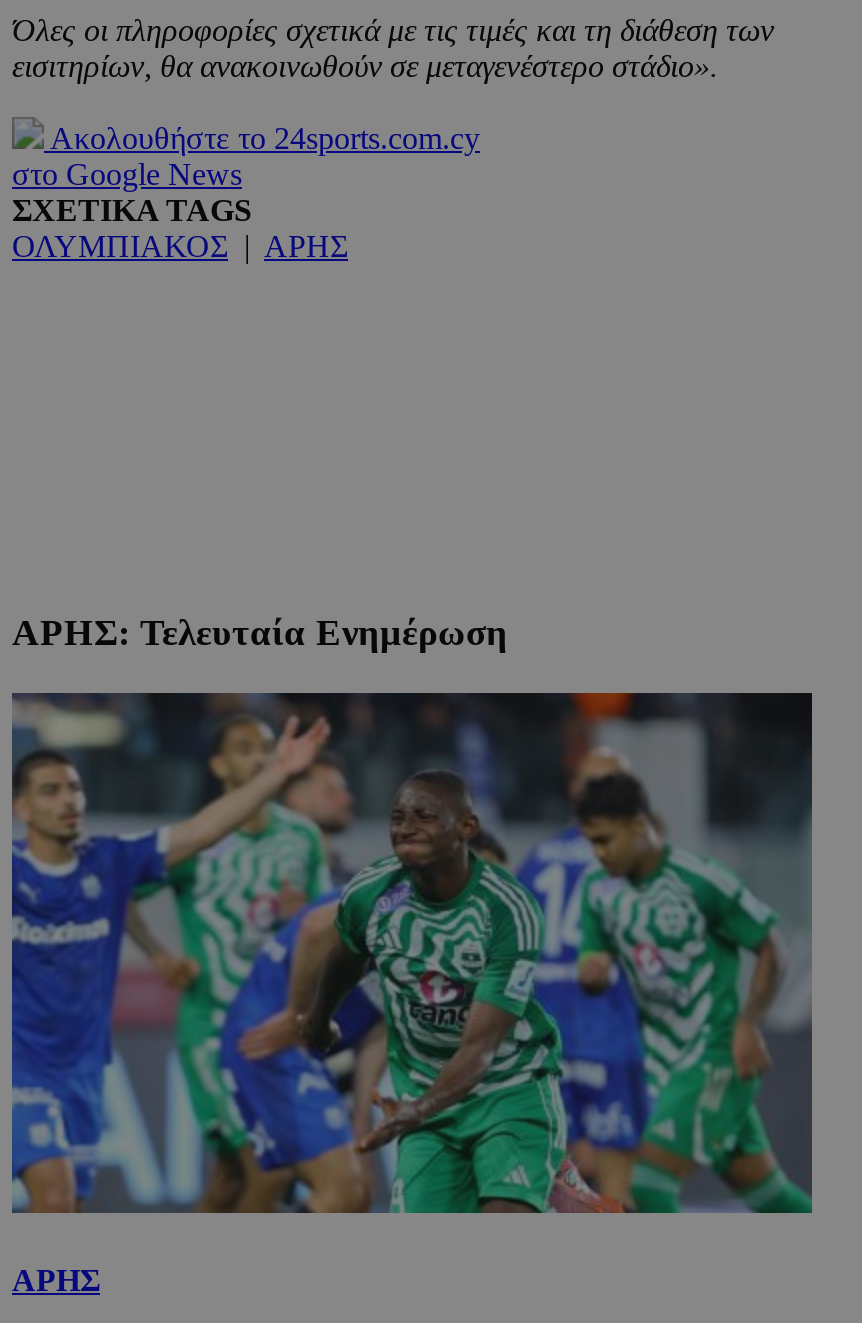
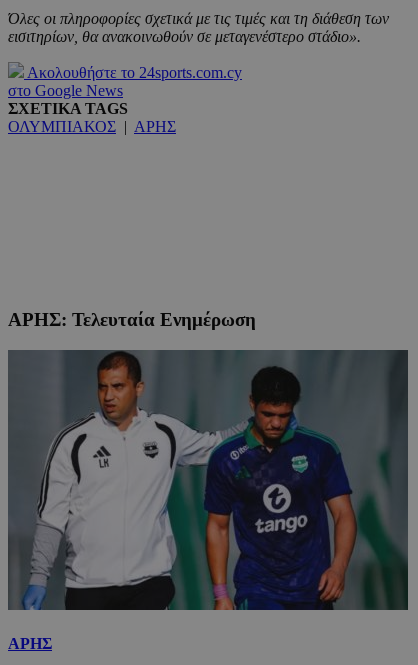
[10,691,814,1215] [image] -> [7,349,409,611] [image]

